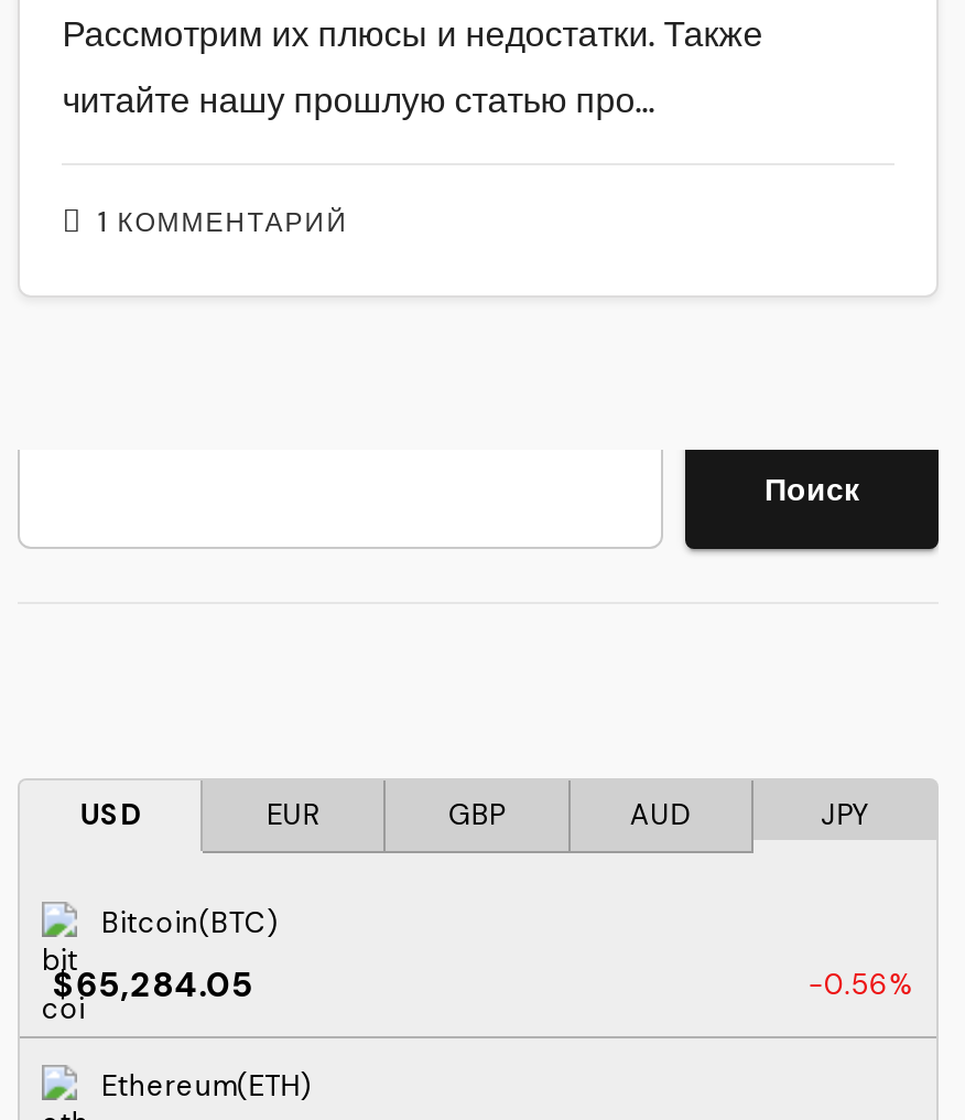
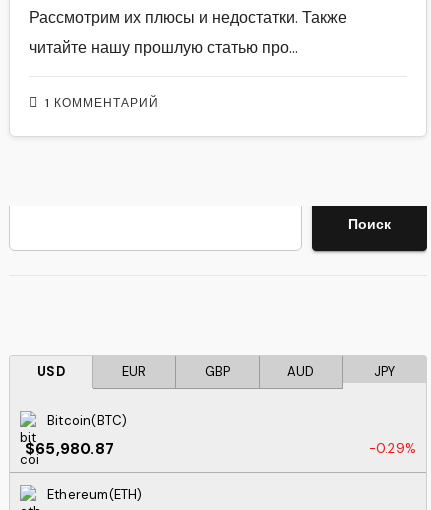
[53,963,253,1008] $65,284.05 -> [25,439,114,459] $65,980.87
[808,966,914,1003] -0.56% -> [369,440,416,457] -0.29%

